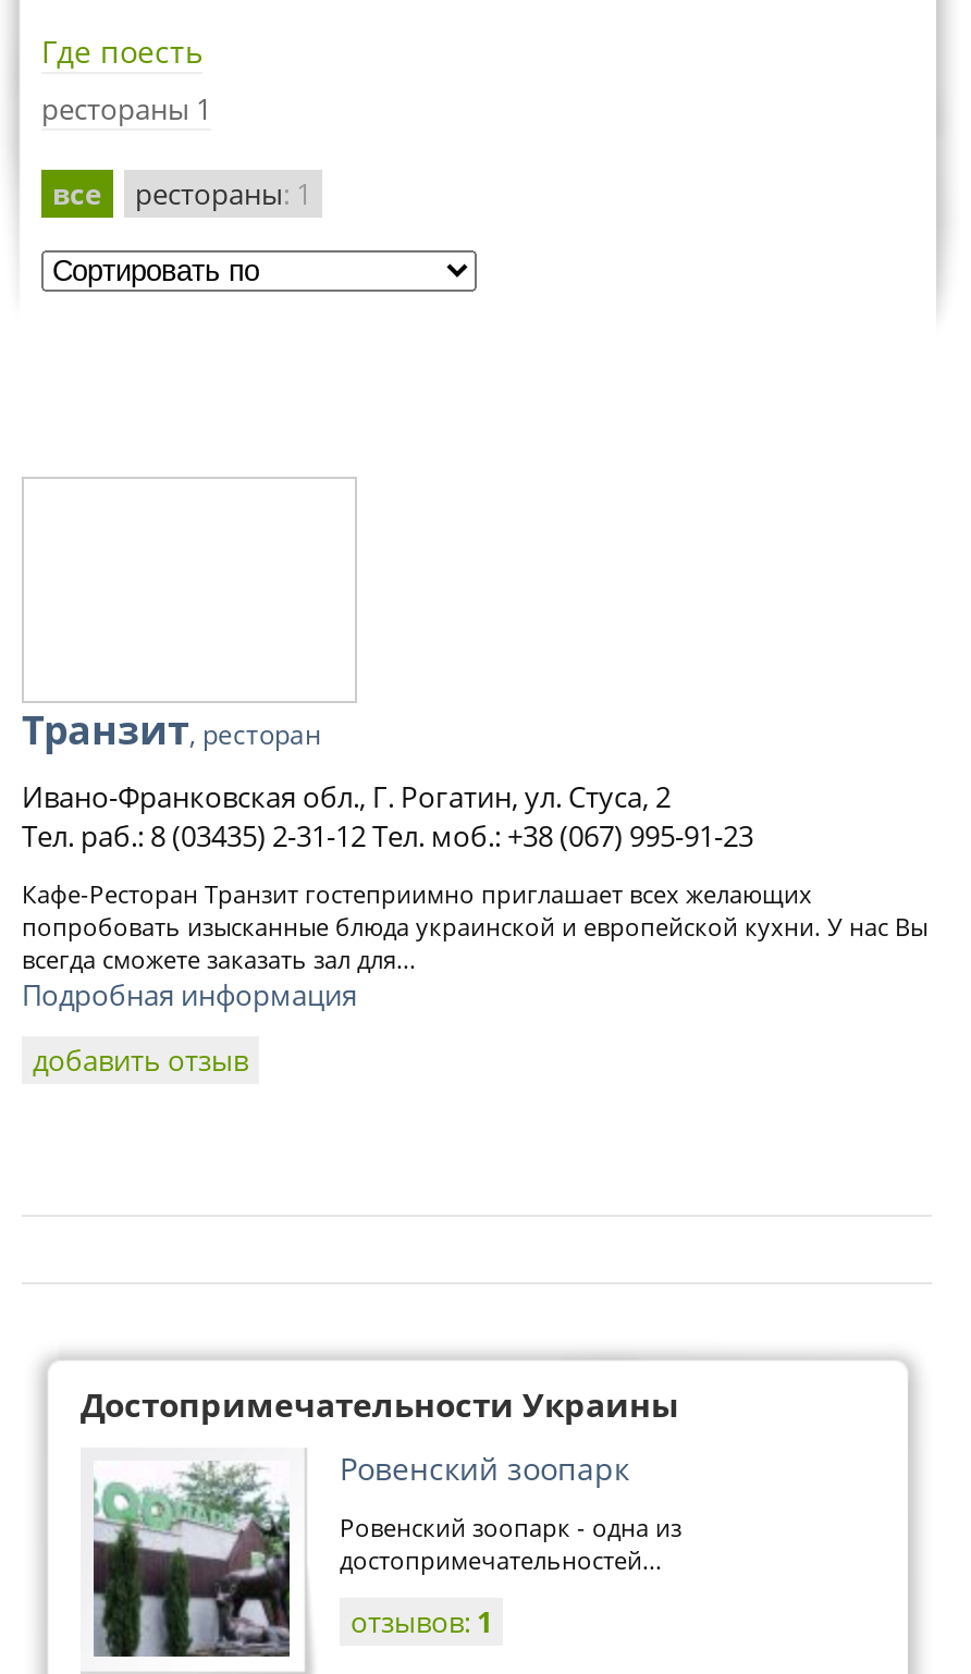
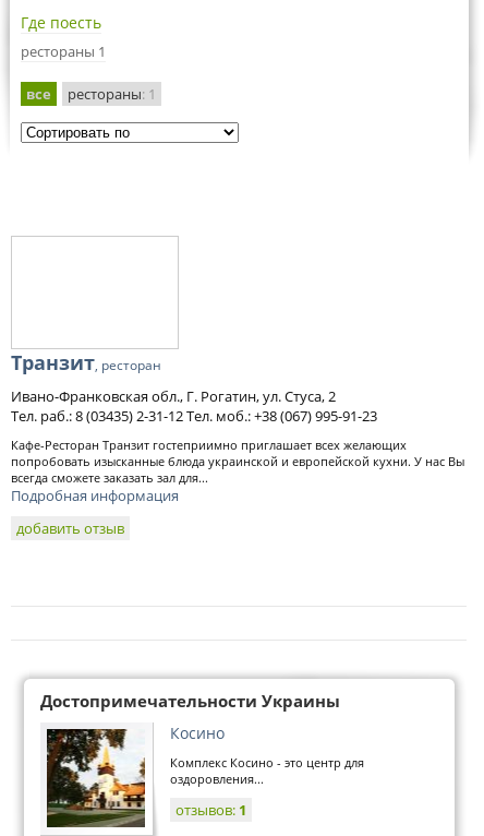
[91,1448,629,1659] [image] | Ровенский зоопарк -> [46,722,225,827] [image] | Косино
[340,1511,681,1576] Ровенский зоопарк - одна из | достопримечательностей... -> [170,754,364,787] Комплекс Косино - это центр для | оздоровления...

